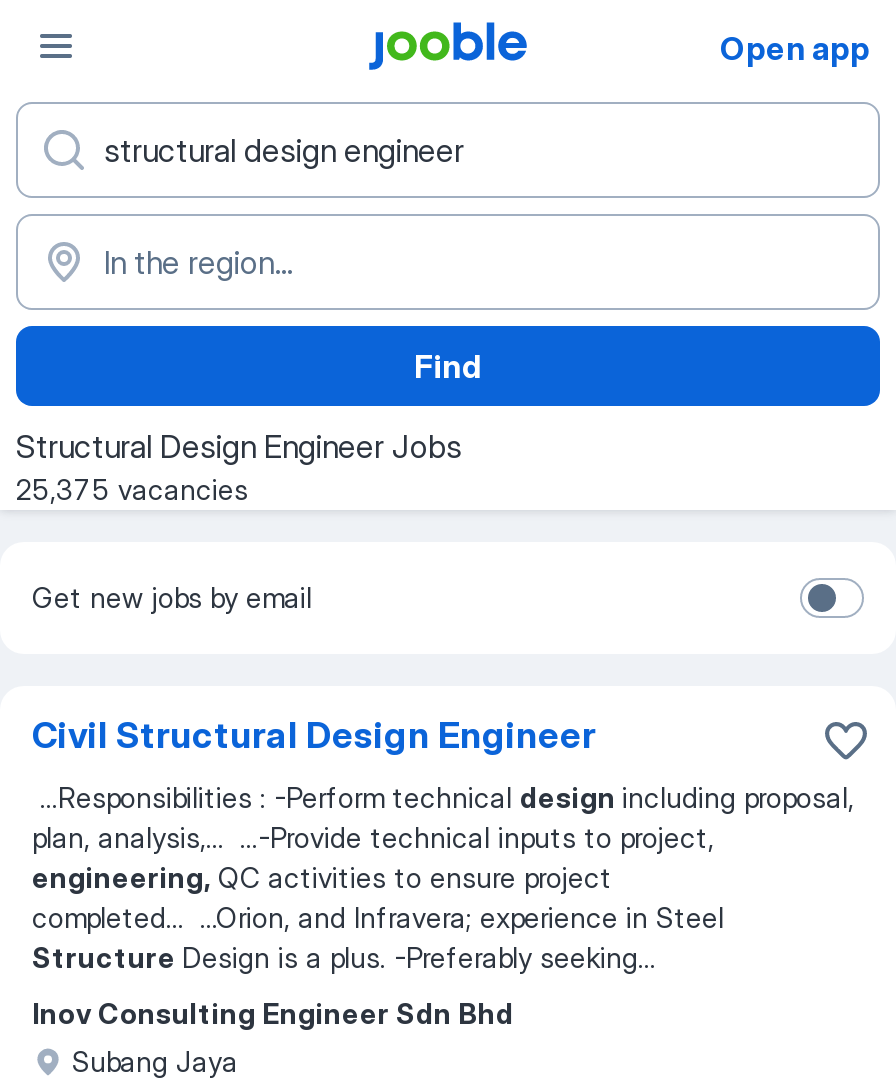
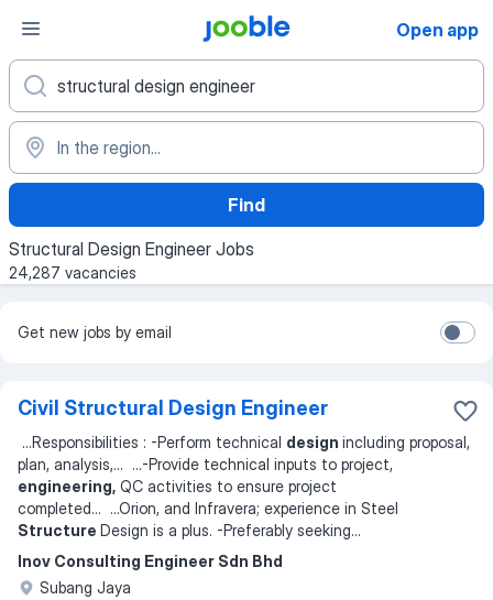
[16,472,248,506] 25,375 vacancies -> [9,263,136,282] 24,287 vacancies

